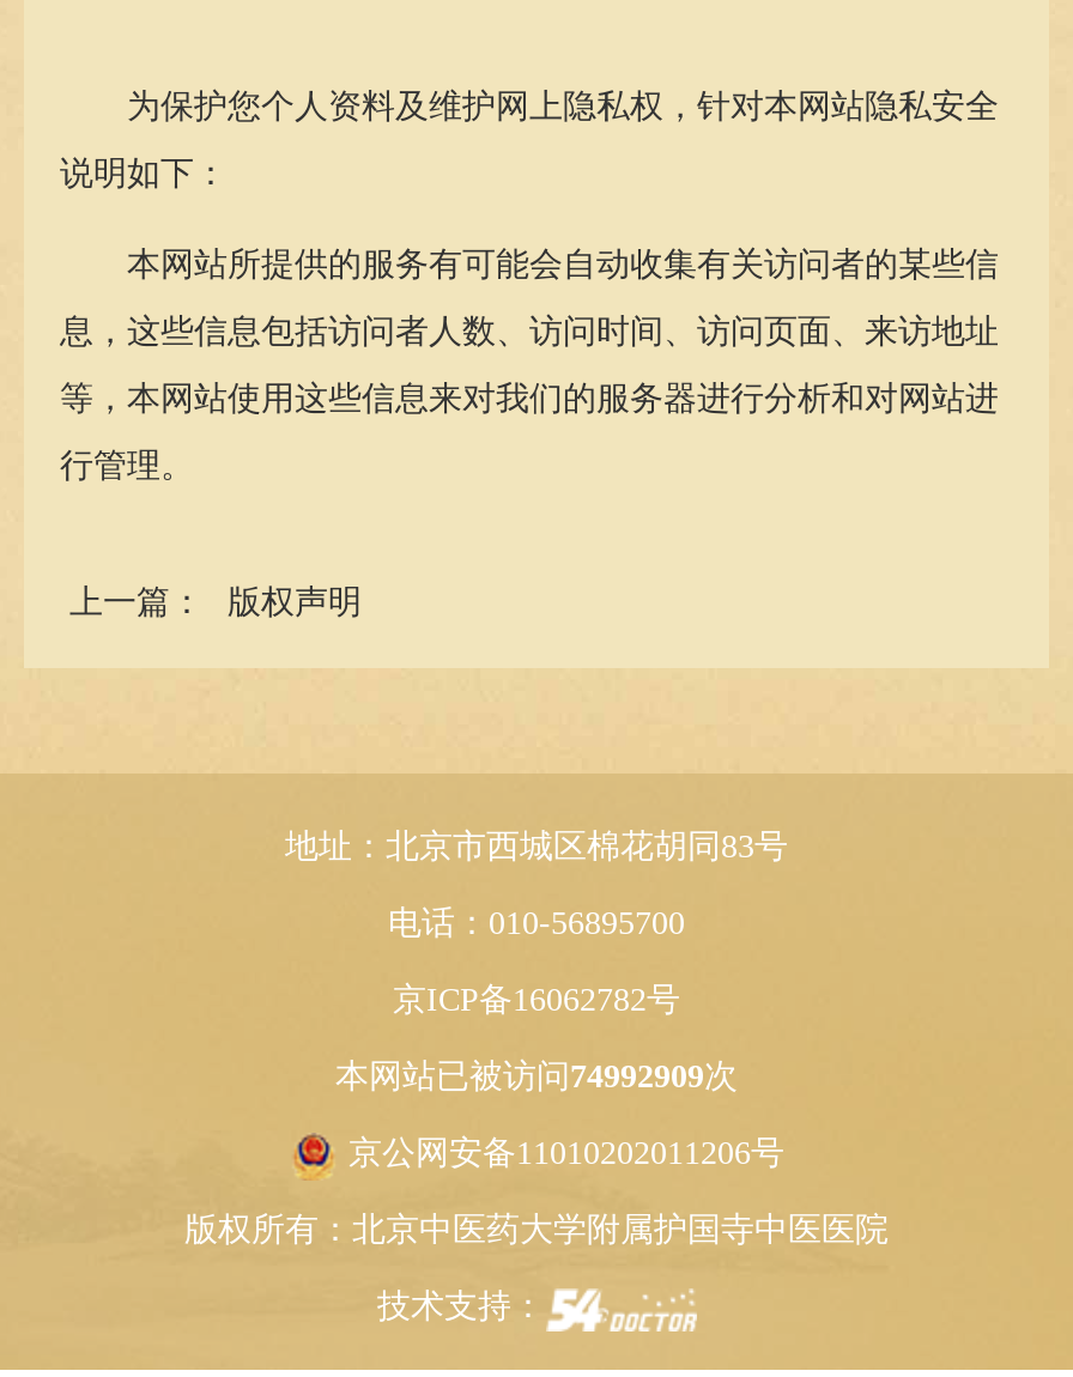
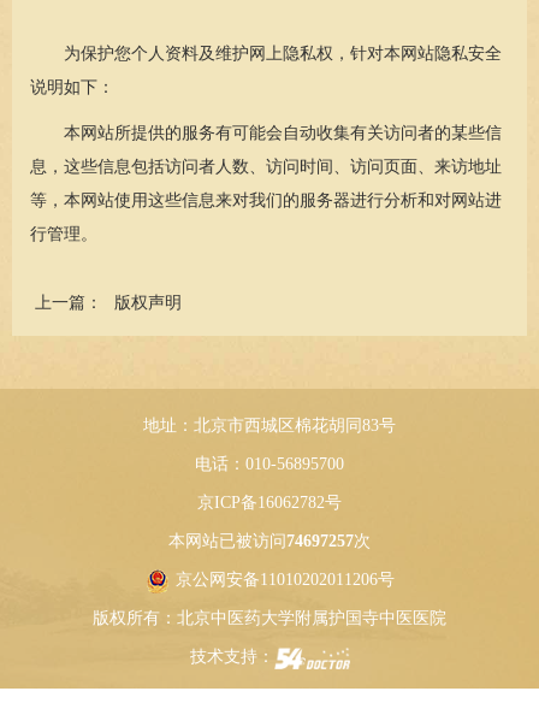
[335,1058,738,1094] 本网站已被访问74992909次 -> [168,532,371,550] 本网站已被访问74697257次

